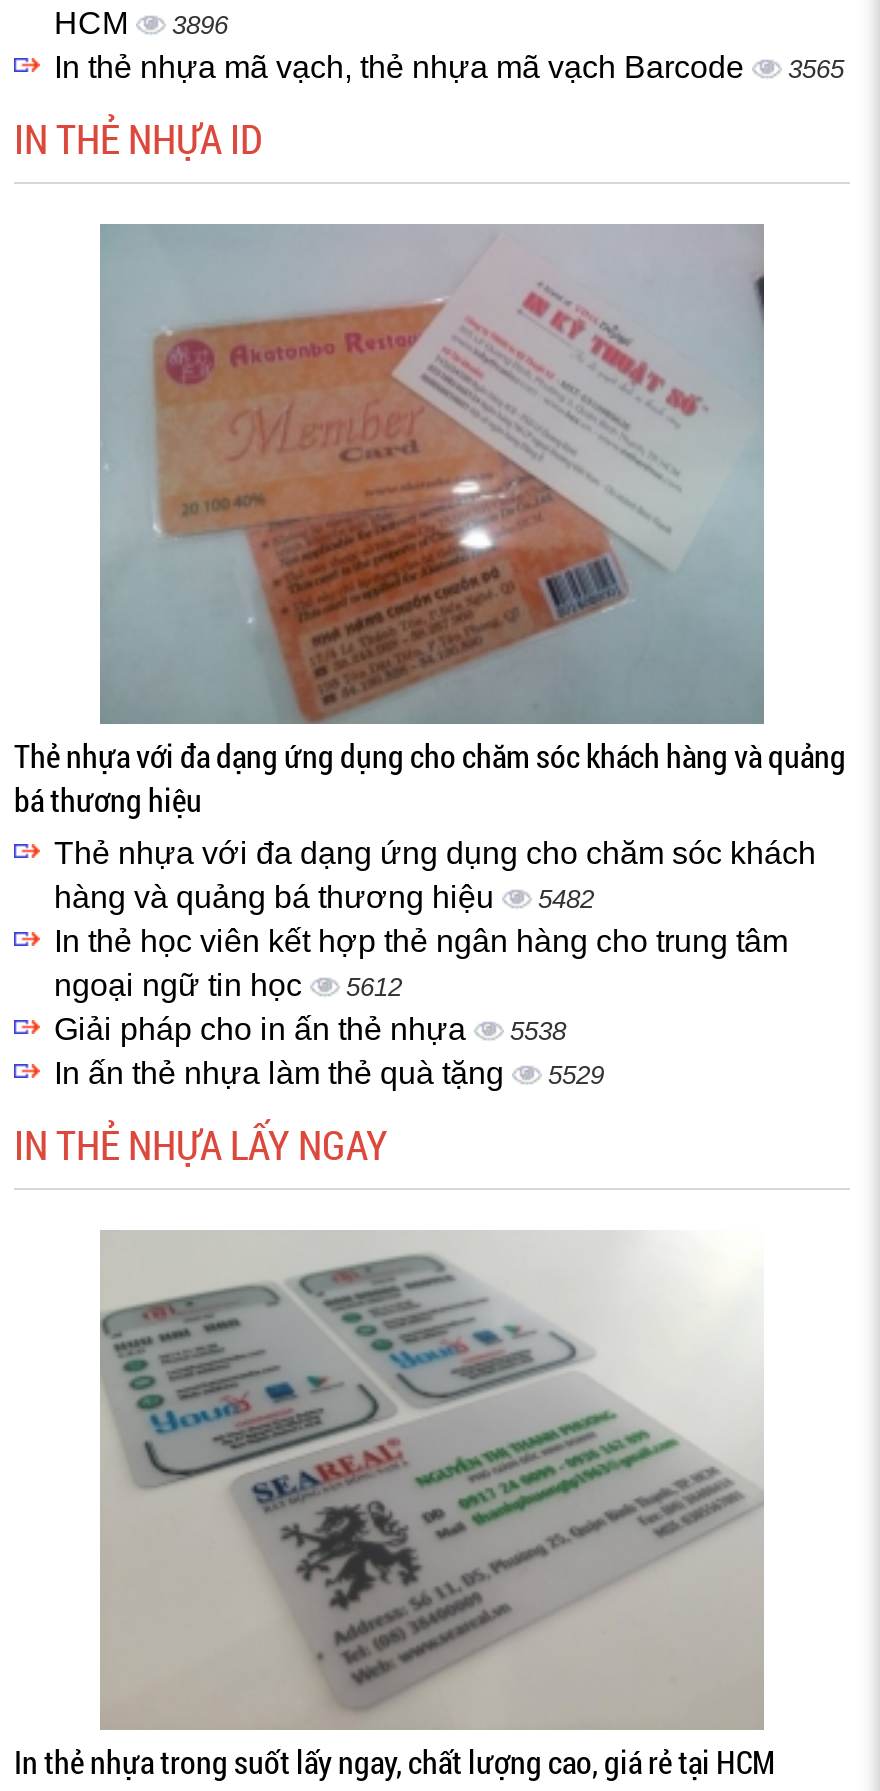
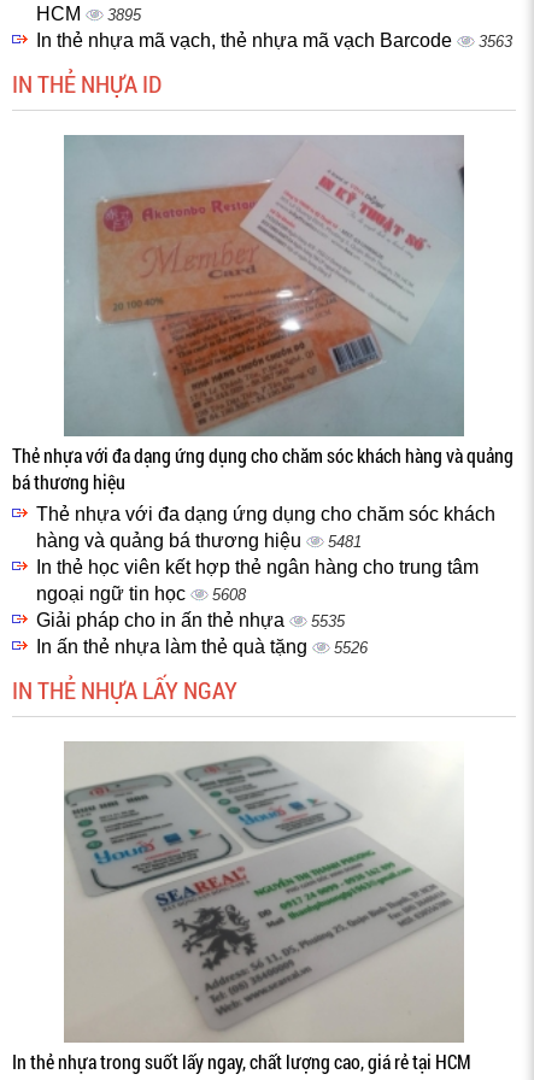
[54,6,228,40] HCM 3896 -> [36,4,141,24] HCM 3895
[54,50,844,84] In thẻ nhựa mã vạch, thẻ nhựa mã vạch Barcode 3565 -> [36,30,512,51] In thẻ nhựa mã vạch, thẻ nhựa mã vạch Barcode 3563
[54,880,594,914] hàng và quảng bá thương hiệu 5482 -> [36,530,362,551] hàng và quảng bá thương hiệu 5481
[54,968,402,1002] ngoại ngữ tin học 5612 -> [36,583,246,604] ngoại ngữ tin học 5608
[54,1012,566,1046] Giải pháp cho in ấn thẻ nhựa 5538 -> [36,610,345,630] Giải pháp cho in ấn thẻ nhựa 5535
[54,1056,604,1090] In ấn thẻ nhựa làm thẻ quà tặng 5529 -> [36,636,368,657] In ấn thẻ nhựa làm thẻ quà tặng 5526

